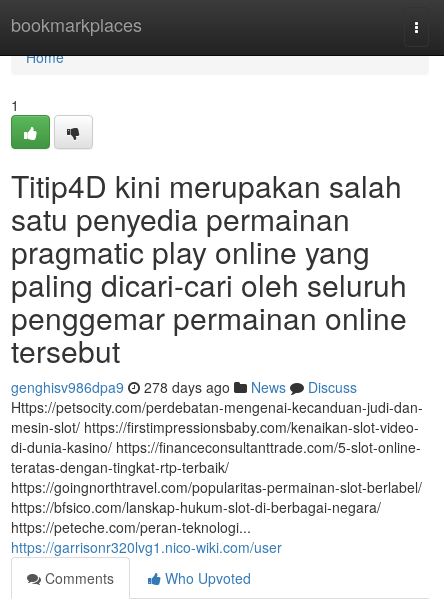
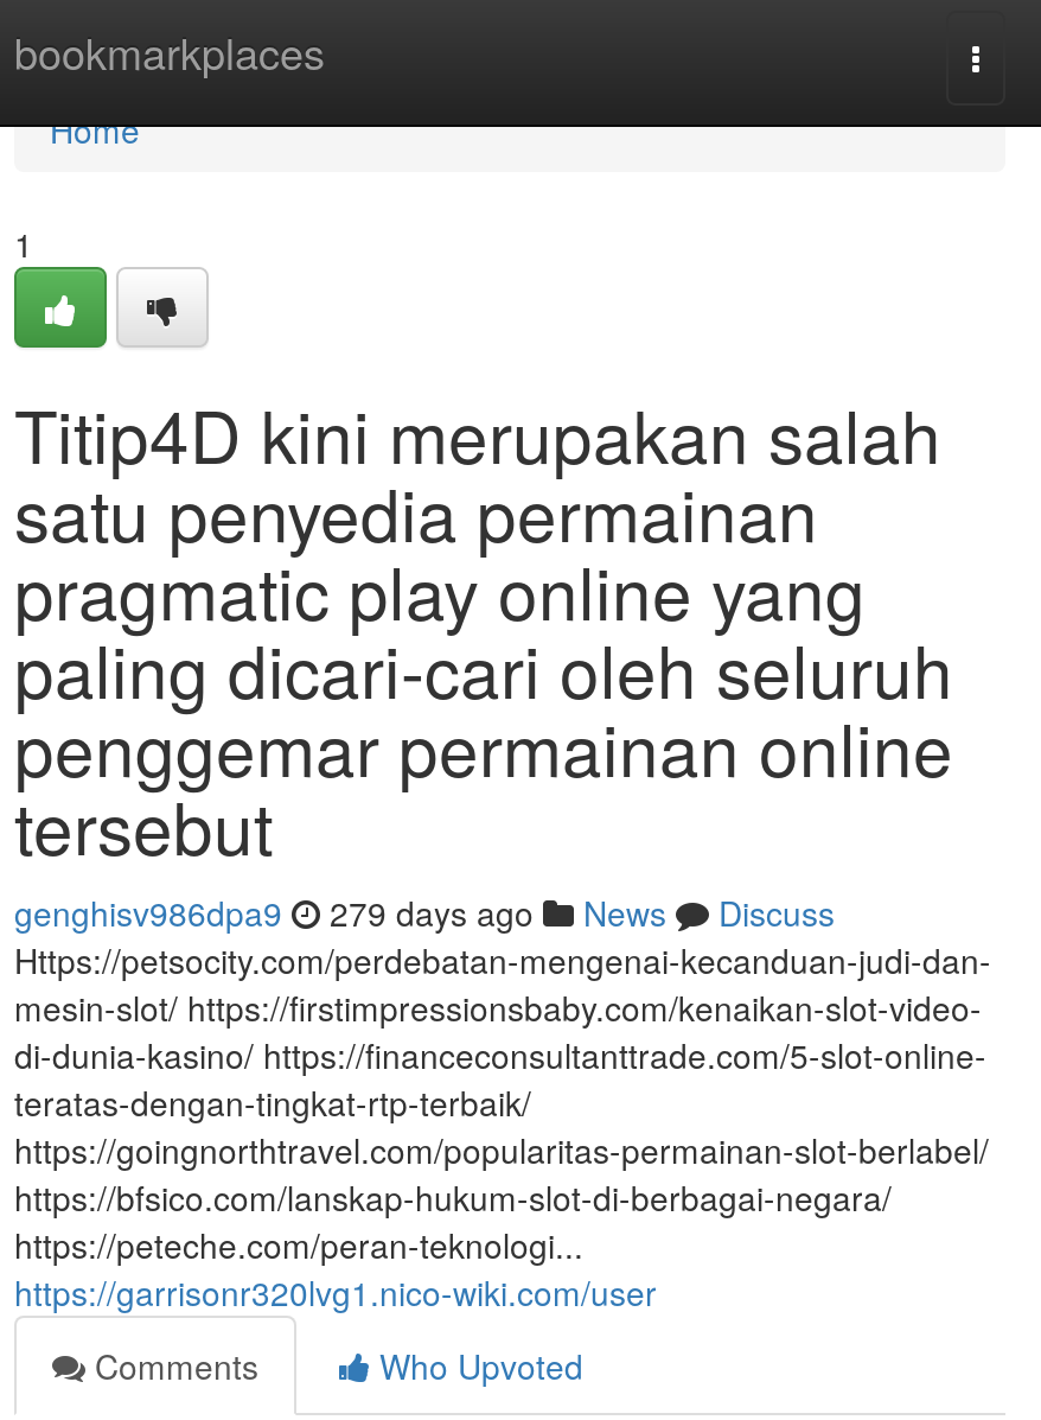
[11,377,357,397] genghisv986dpa9 278 days ago News Discuss -> [14,889,835,936] genghisv986dpa9 279 days ago News Discuss

